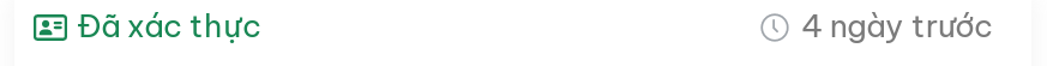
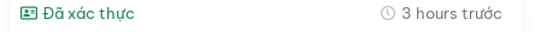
[801,6,993,45] 4 ngày trước -> [401,3,502,22] 3 hours trước

